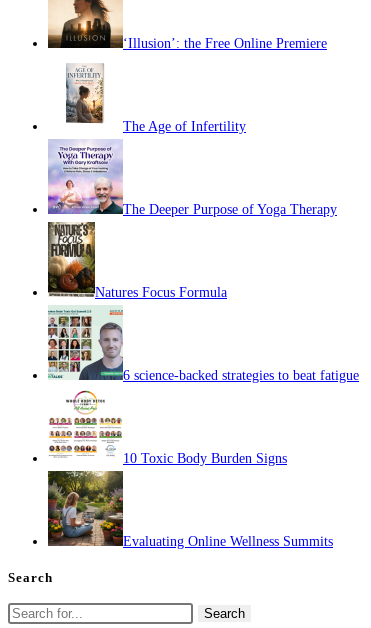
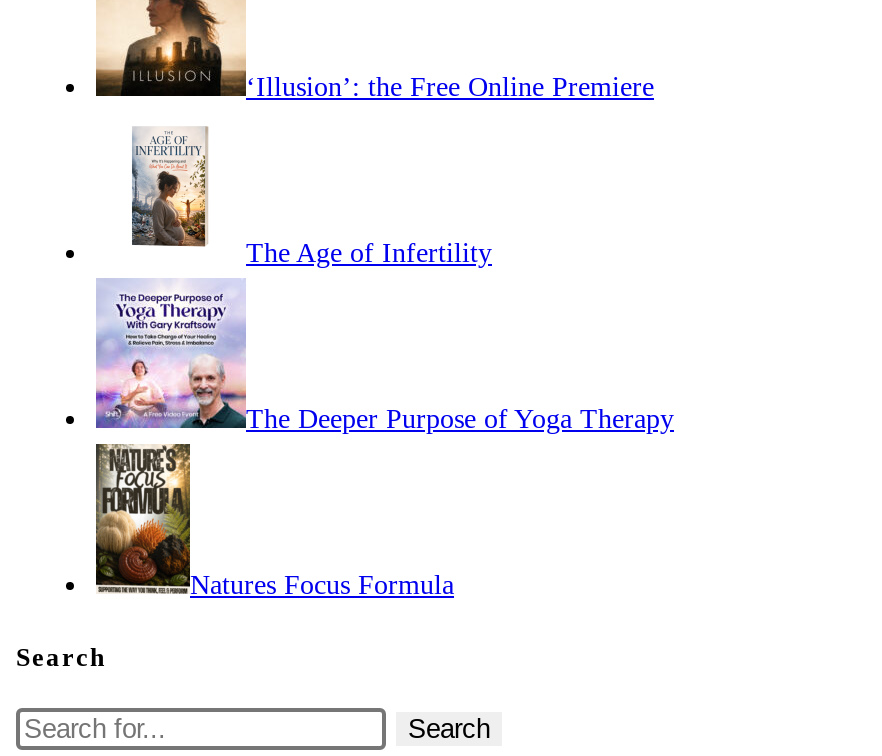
[47,306,359,383] [image] | 6 science-backed strategies to beat fatigue -> none
[49,390,287,466] [image] | 10 Toxic Body Burden Signs -> none
[48,470,333,549] [image] | Evaluating Online Wellness Summits -> none

